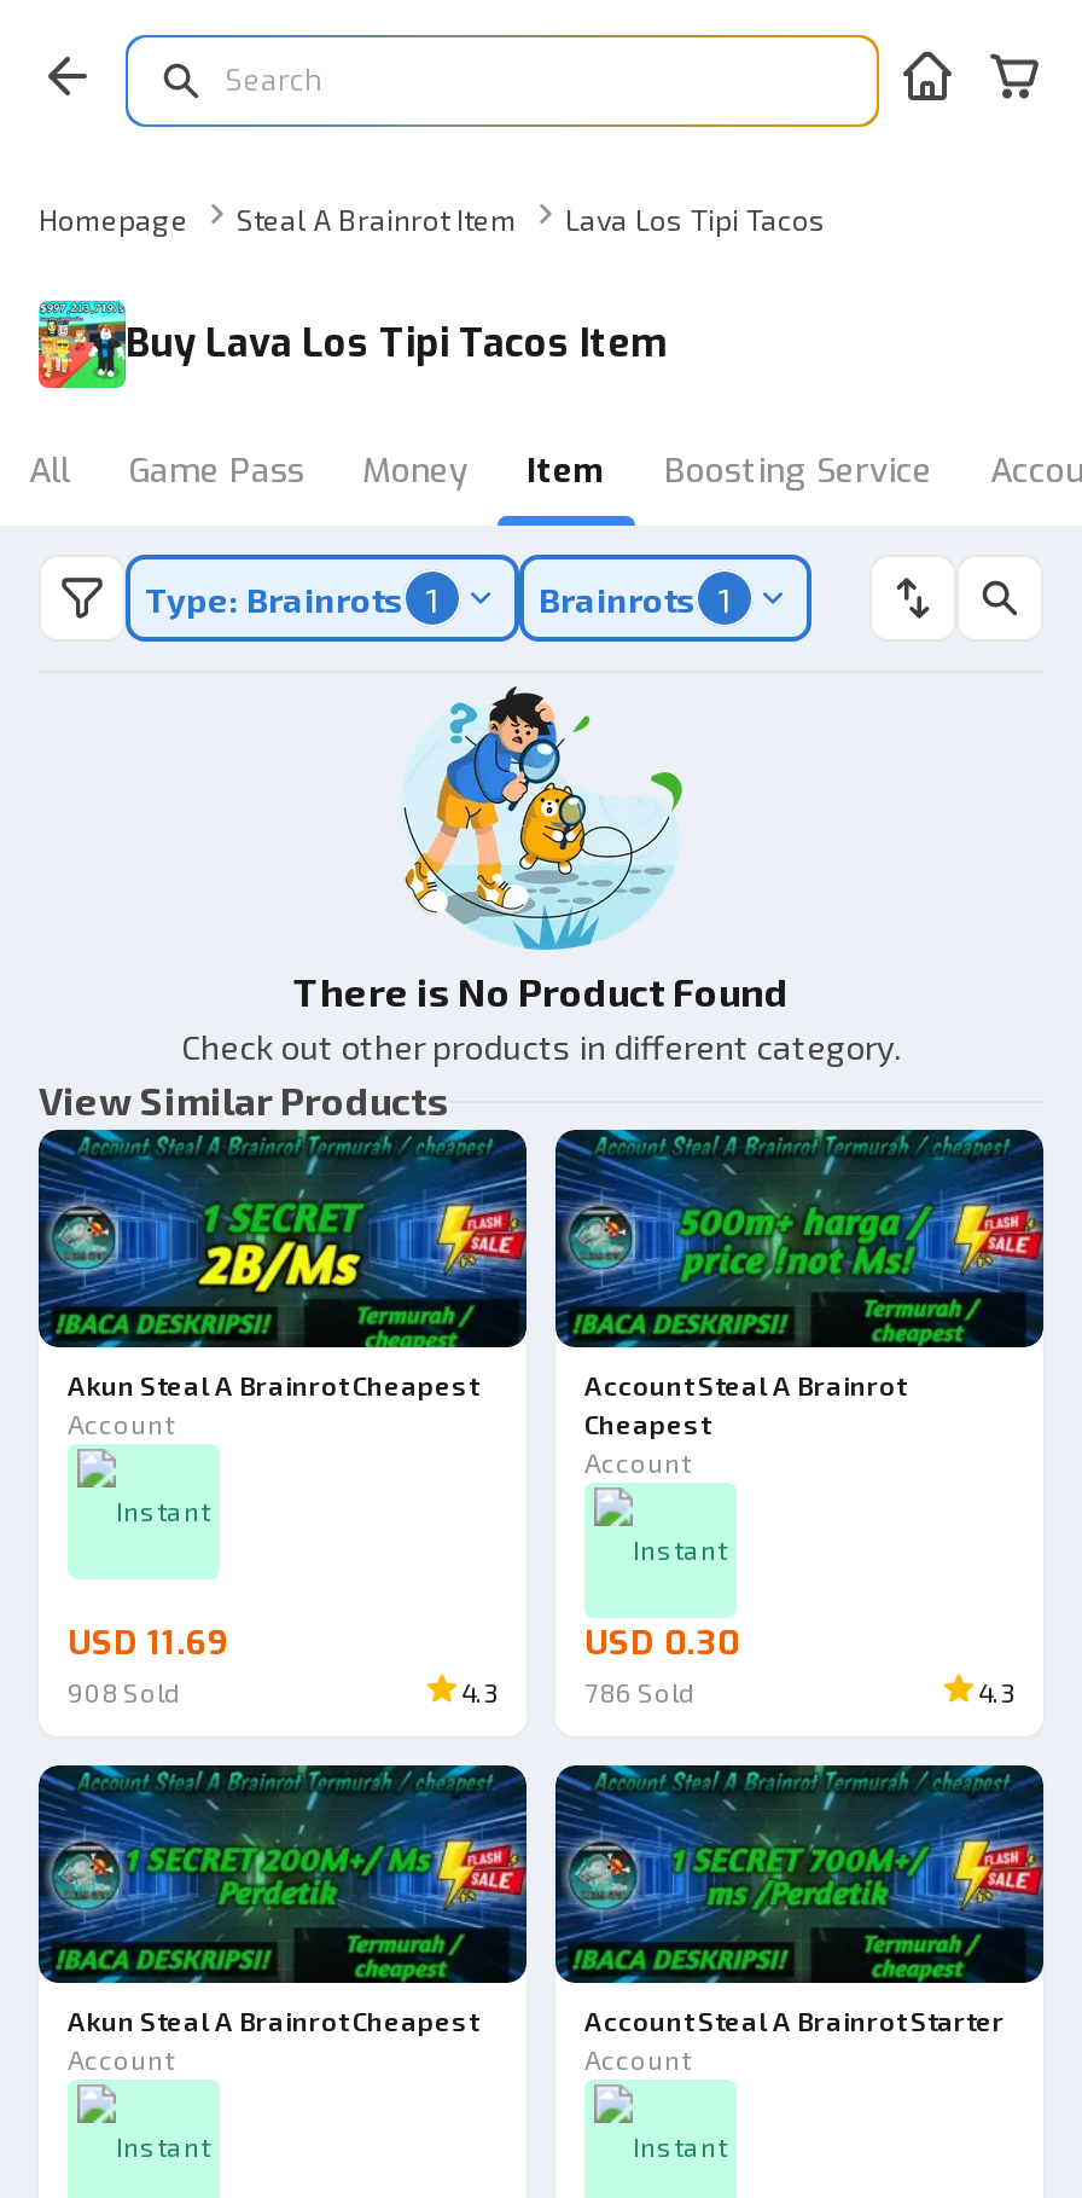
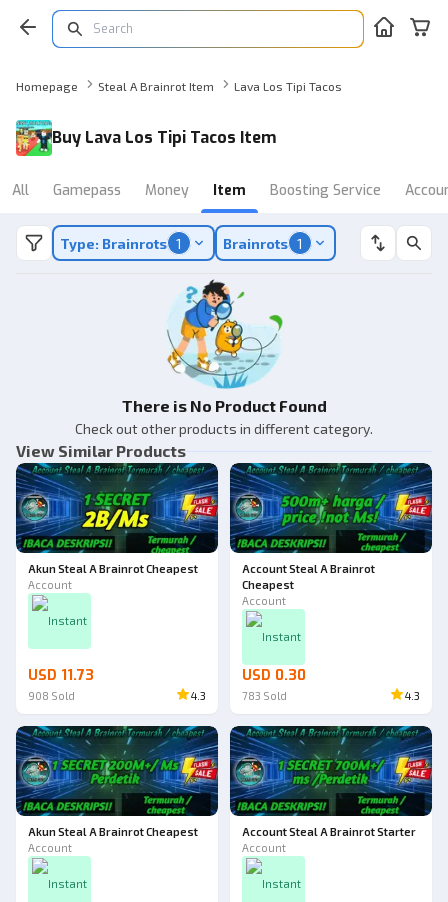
[128,448,304,494] Game Pass -> [53,181,121,200] Gamepass
[68,1620,229,1666] USD 11.69 -> [28,666,94,685] USD 11.73
[584,1676,696,1707] 786 Sold -> [242,689,287,702] 783 Sold

